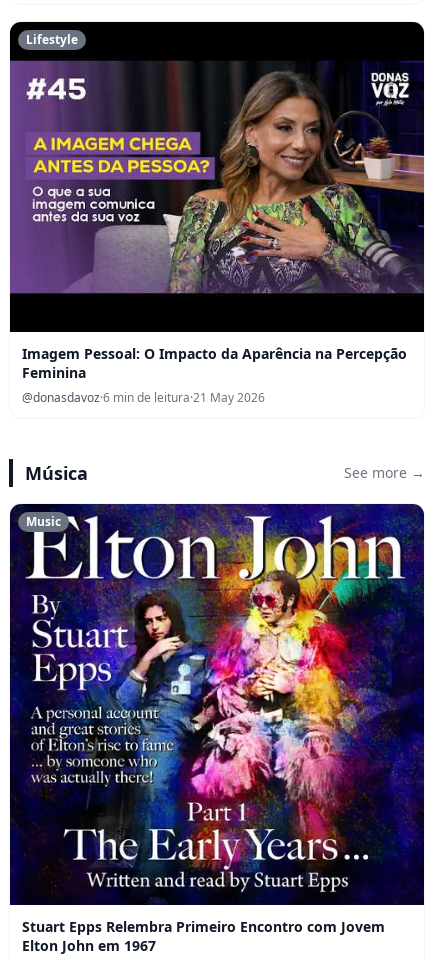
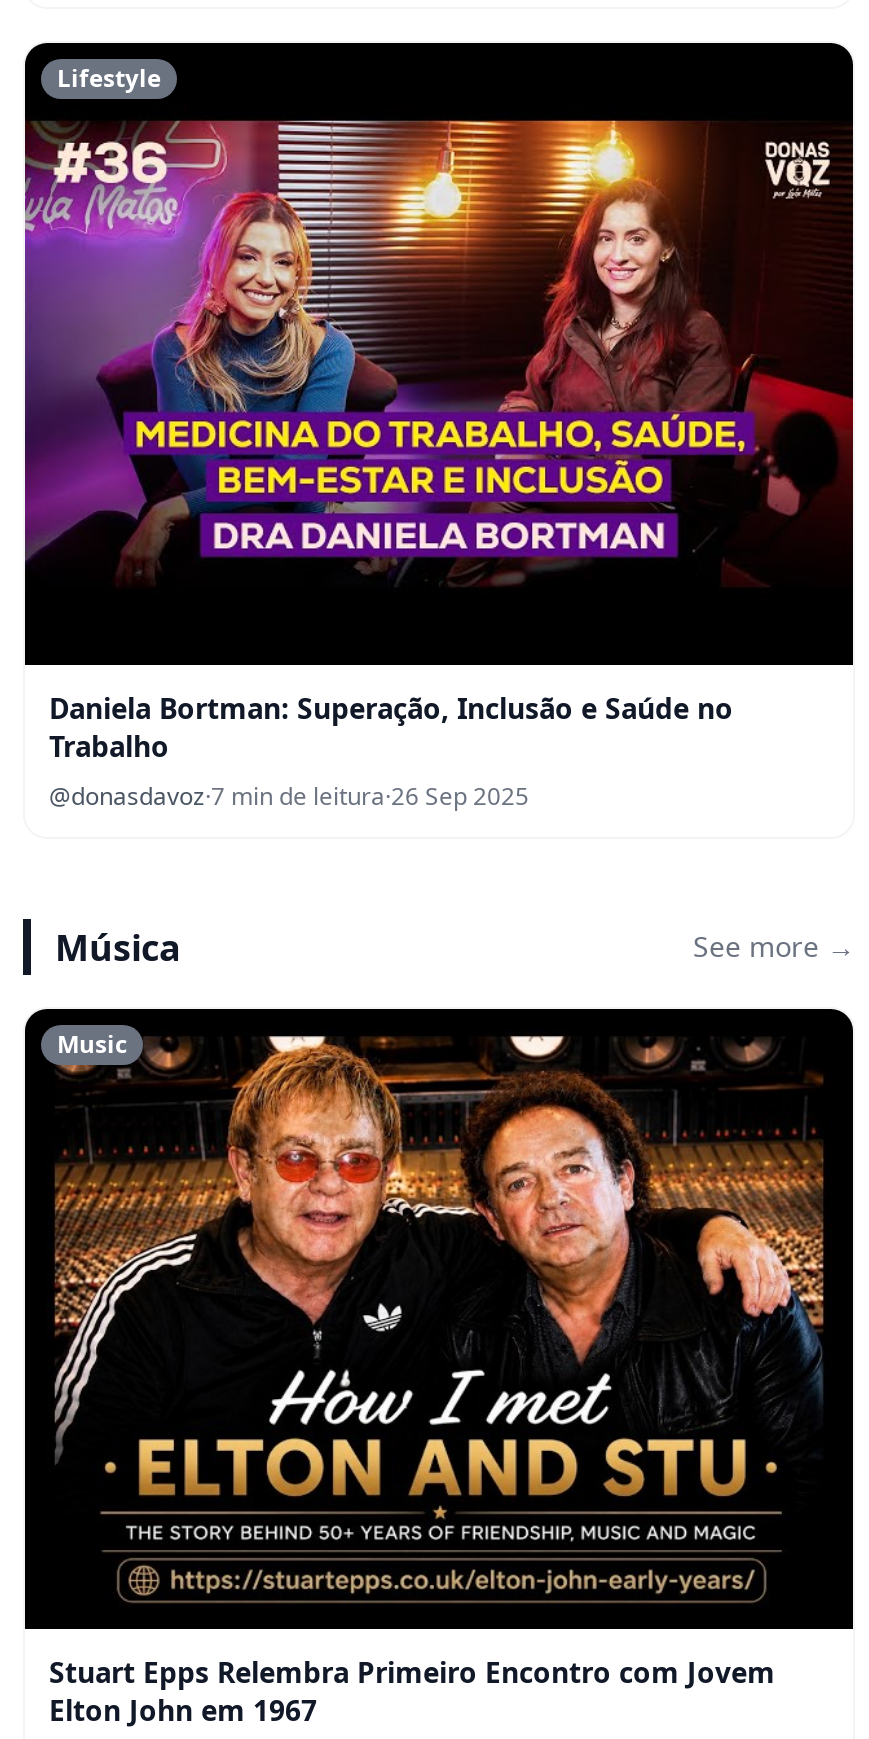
[9,60,425,294] [image] -> [23,118,855,586] [image]
[22,344,407,406] Imagem Pessoal: O Impacto da Aparência na Percepção | Feminina | @donasdavoz·6 min de leitura·21 May 2026 -> [49,689,733,813] Daniela Bortman: Superação, Inclusão e Saúde no | Trabalho | @donasdavoz·7 min de leitura·26 Sep 2025
[10,503,425,906] [image] -> [25,1006,853,1632] [image]

